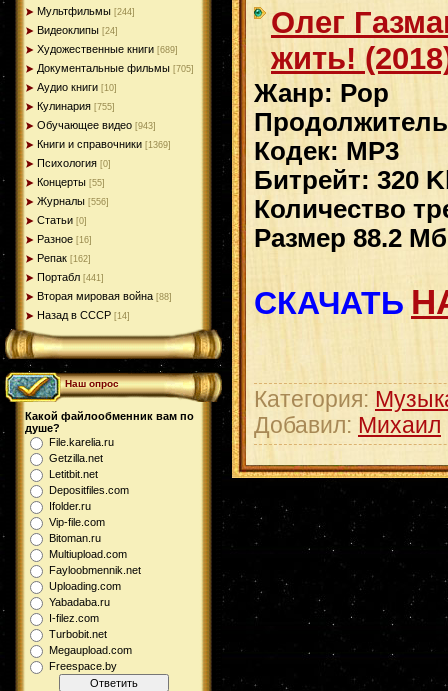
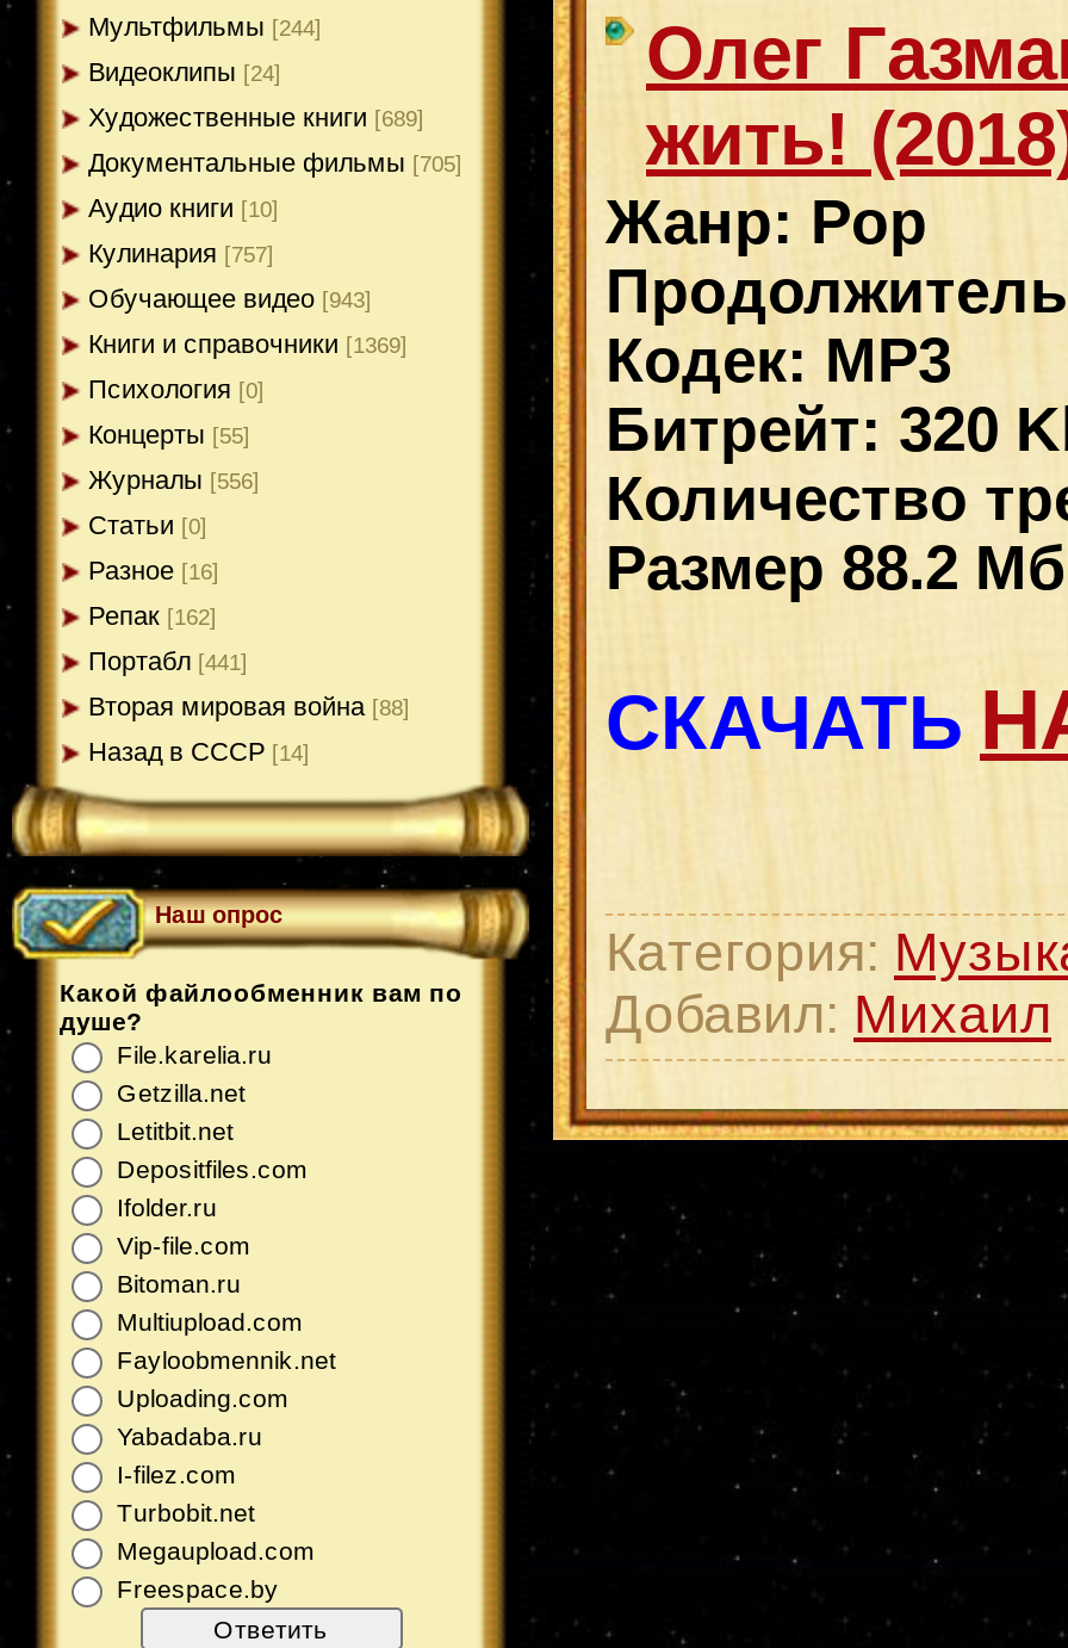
[37,100,115,112] Кулинария [755] -> [88,238,274,267] Кулинария [757]

